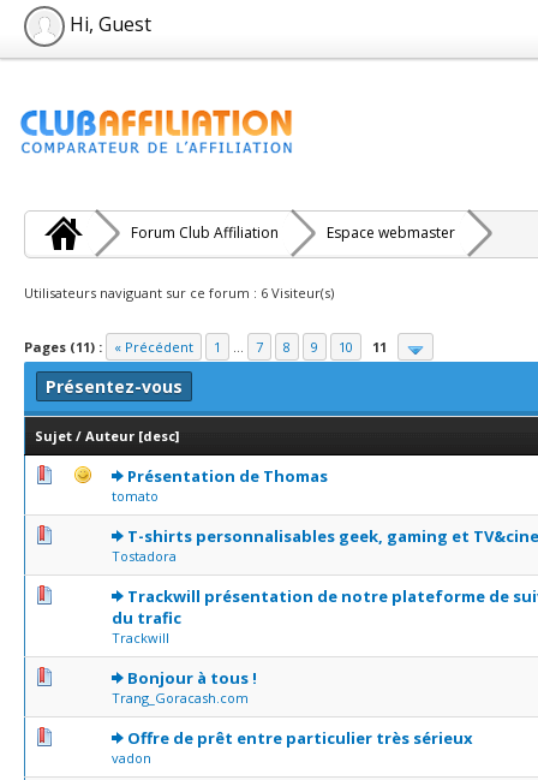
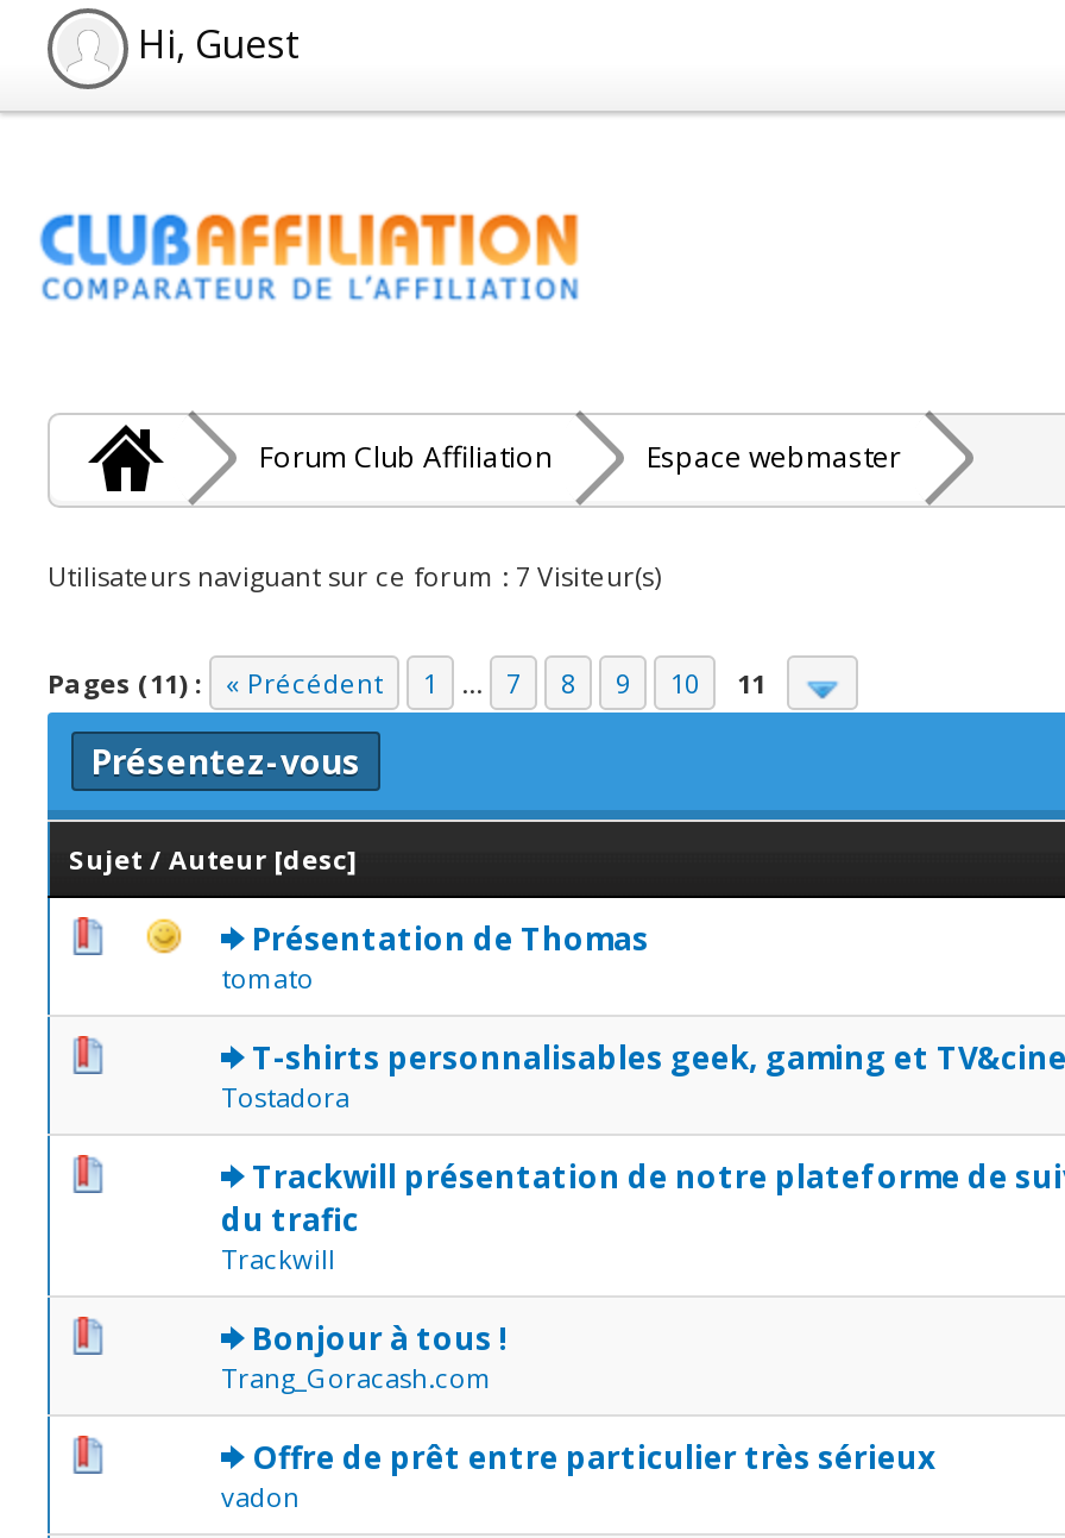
[24,284,334,302] Utilisateurs naviguant sur ce forum : 6 Visiteur(s) -> [48,558,661,594] Utilisateurs naviguant sur ce forum : 7 Visiteur(s)

